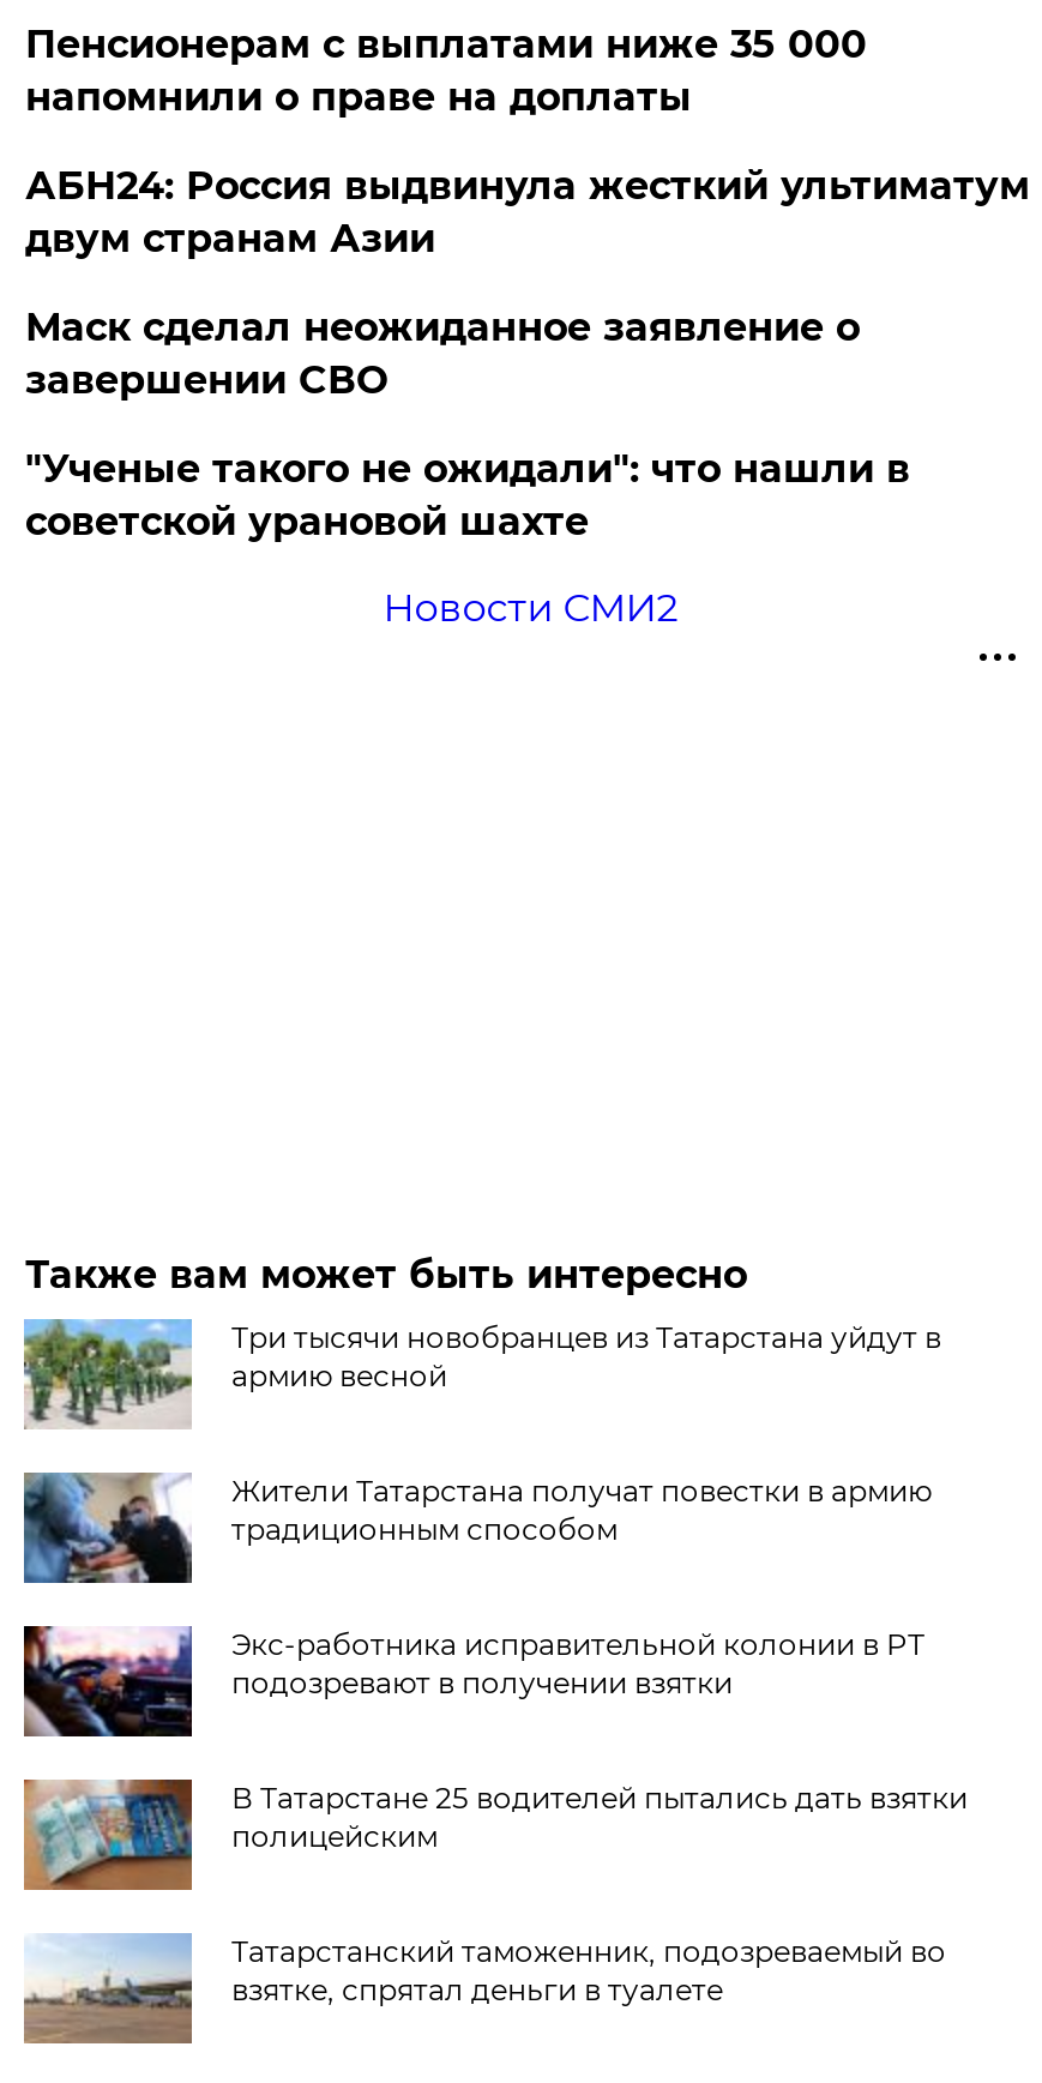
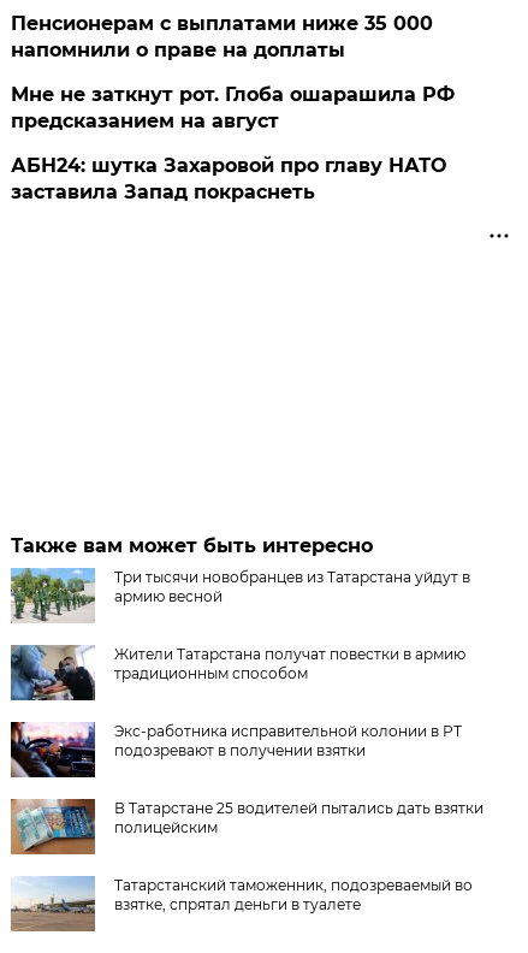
[25,163,1030,631] АБН24: Россия выдвинула жесткий ультиматум | двум странам Азии | Маск сделал неожиданное заявление о | завершении СВО | "Ученые такого не ожидали": что нашли в | советской урановой шахте | Новости СМИ2 -> [11,83,455,203] Мне не заткнут рот. Глоба ошарашила РФ | предсказанием на август | АБН24: шутка Захаровой про главу НАТО | заставила Запад покраснеть

